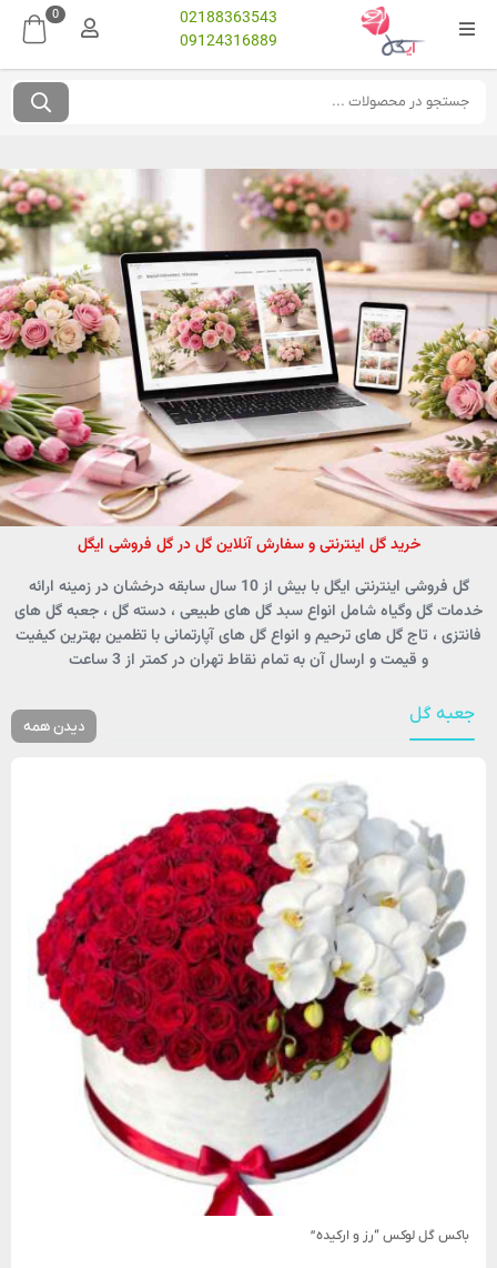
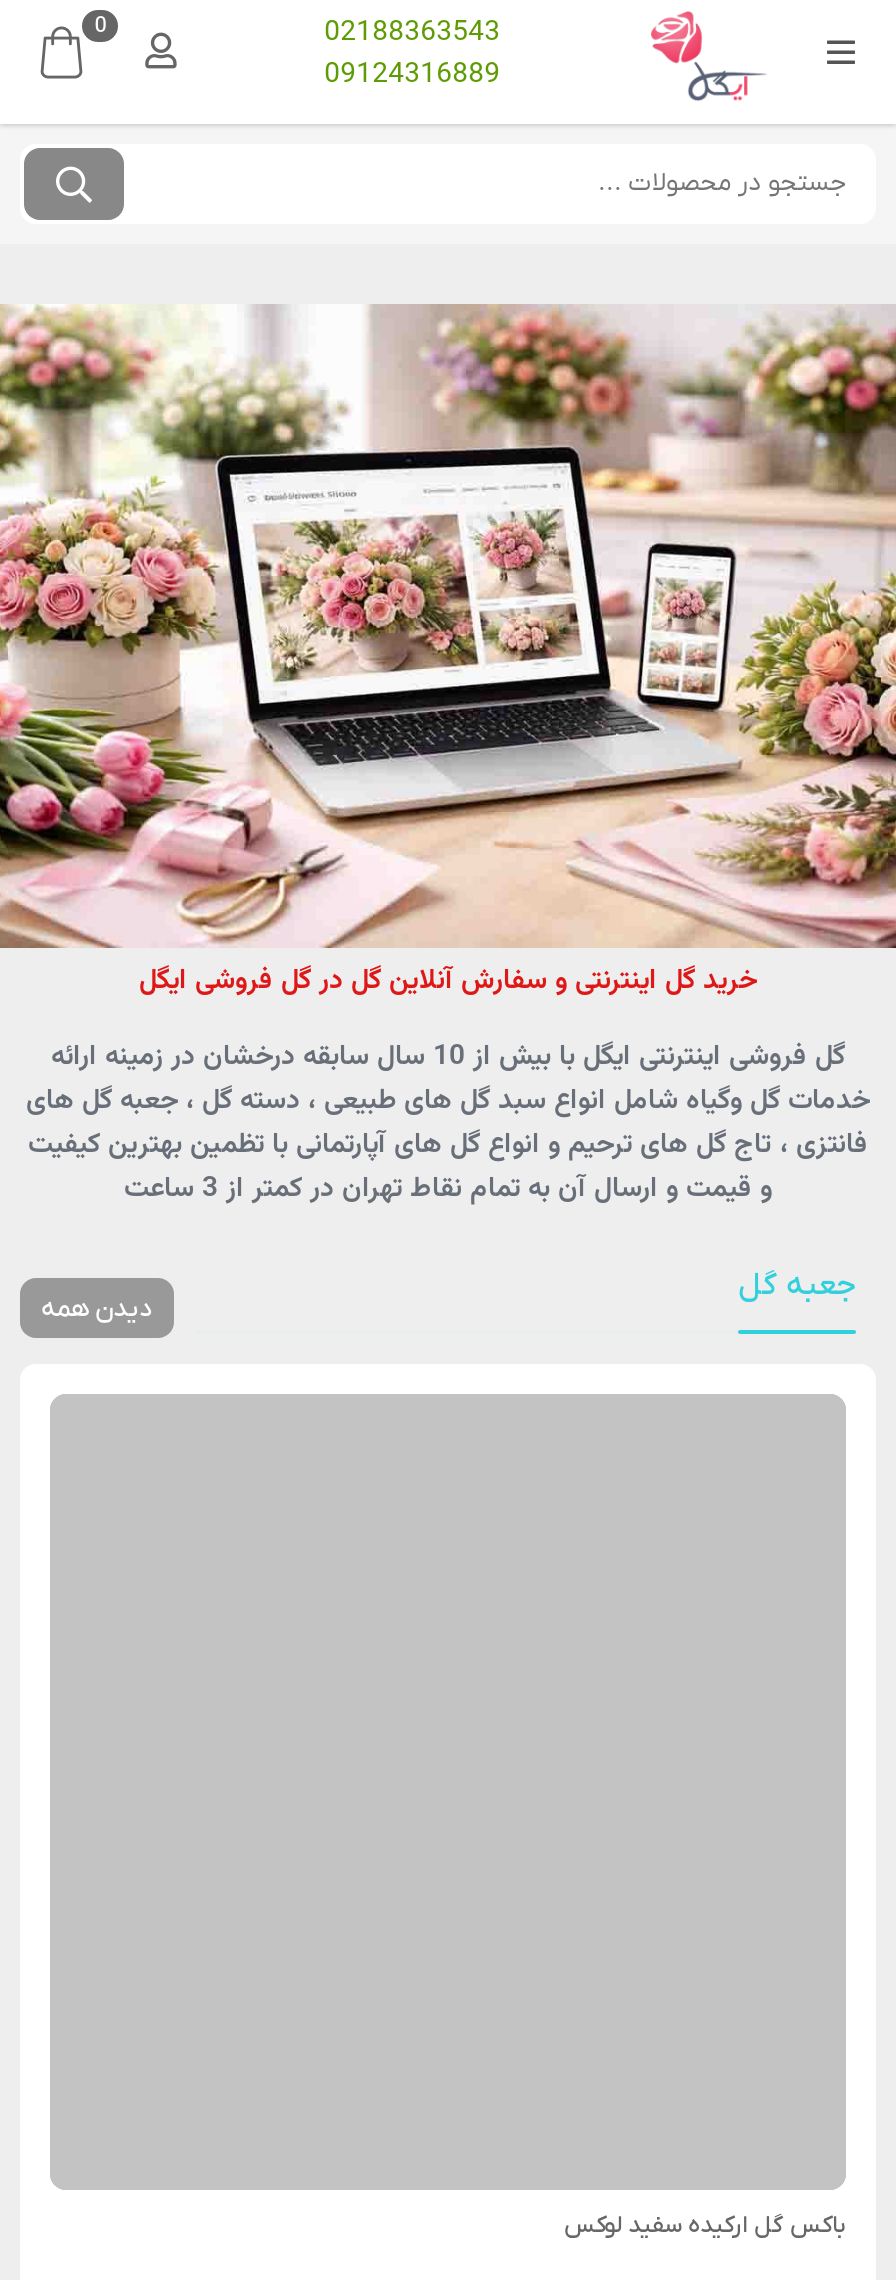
[29,775,468,1217] [image] -> none
[311,1227,469,1245] باکس گل لوکس “رز و ارکیده” -> [564,2210,846,2242] باکس گل ارکیده سفید لوکس

